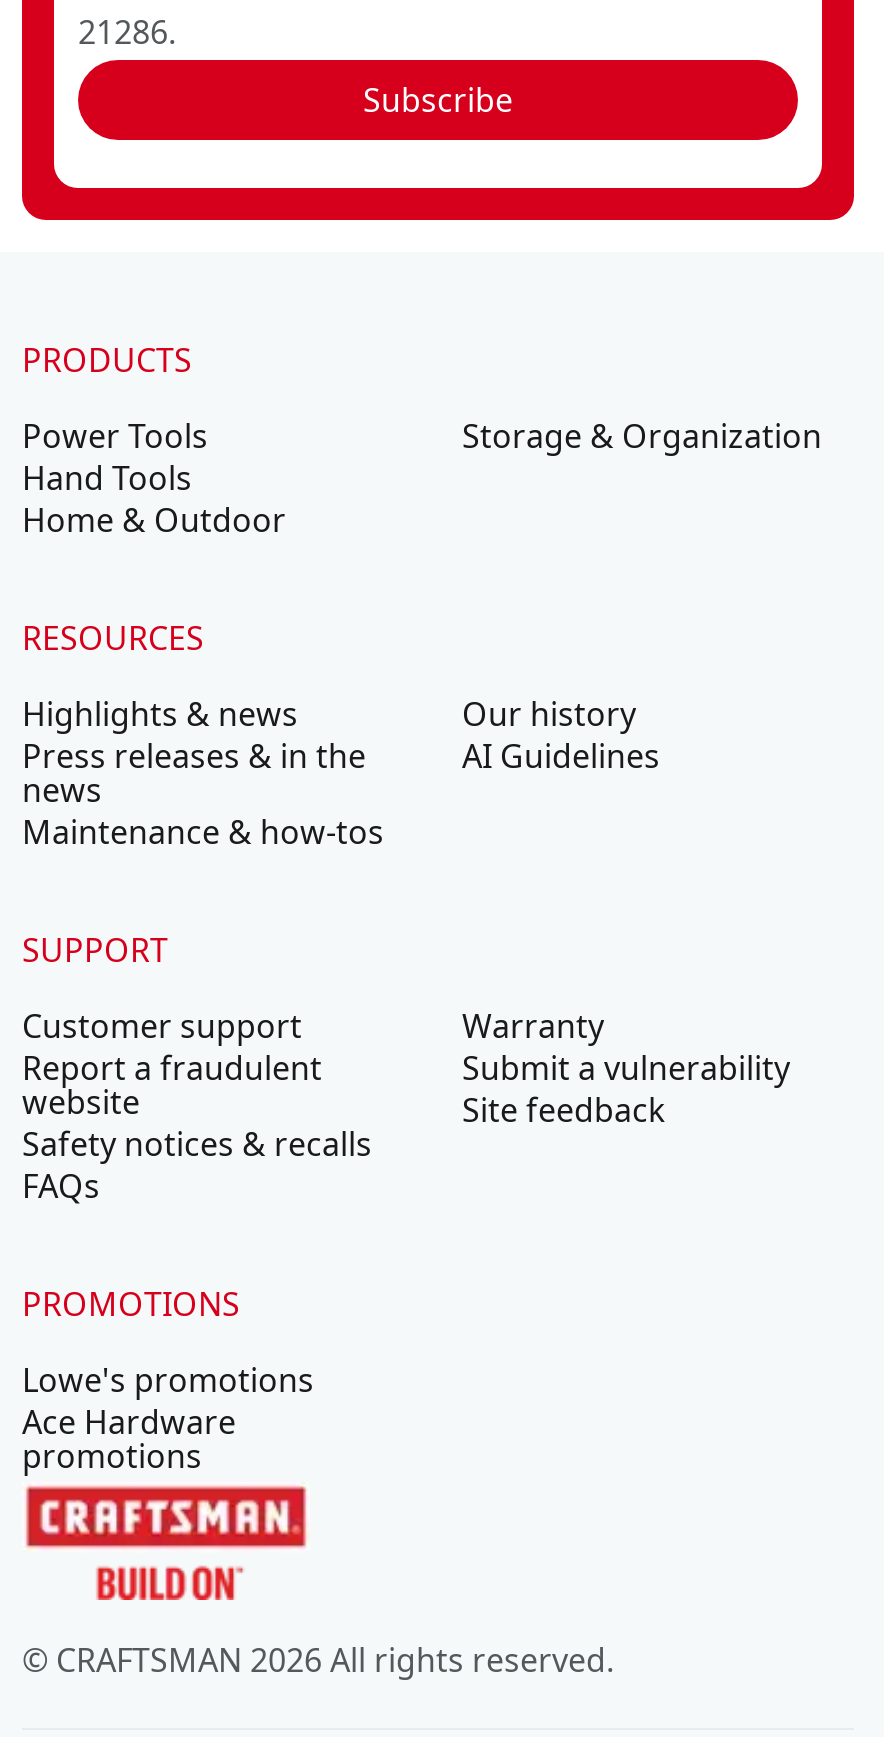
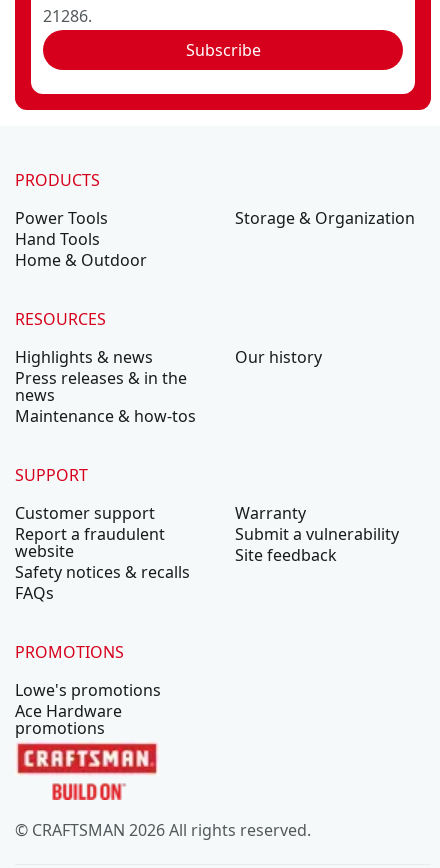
[462,734,660,778] AI Guidelines -> none

